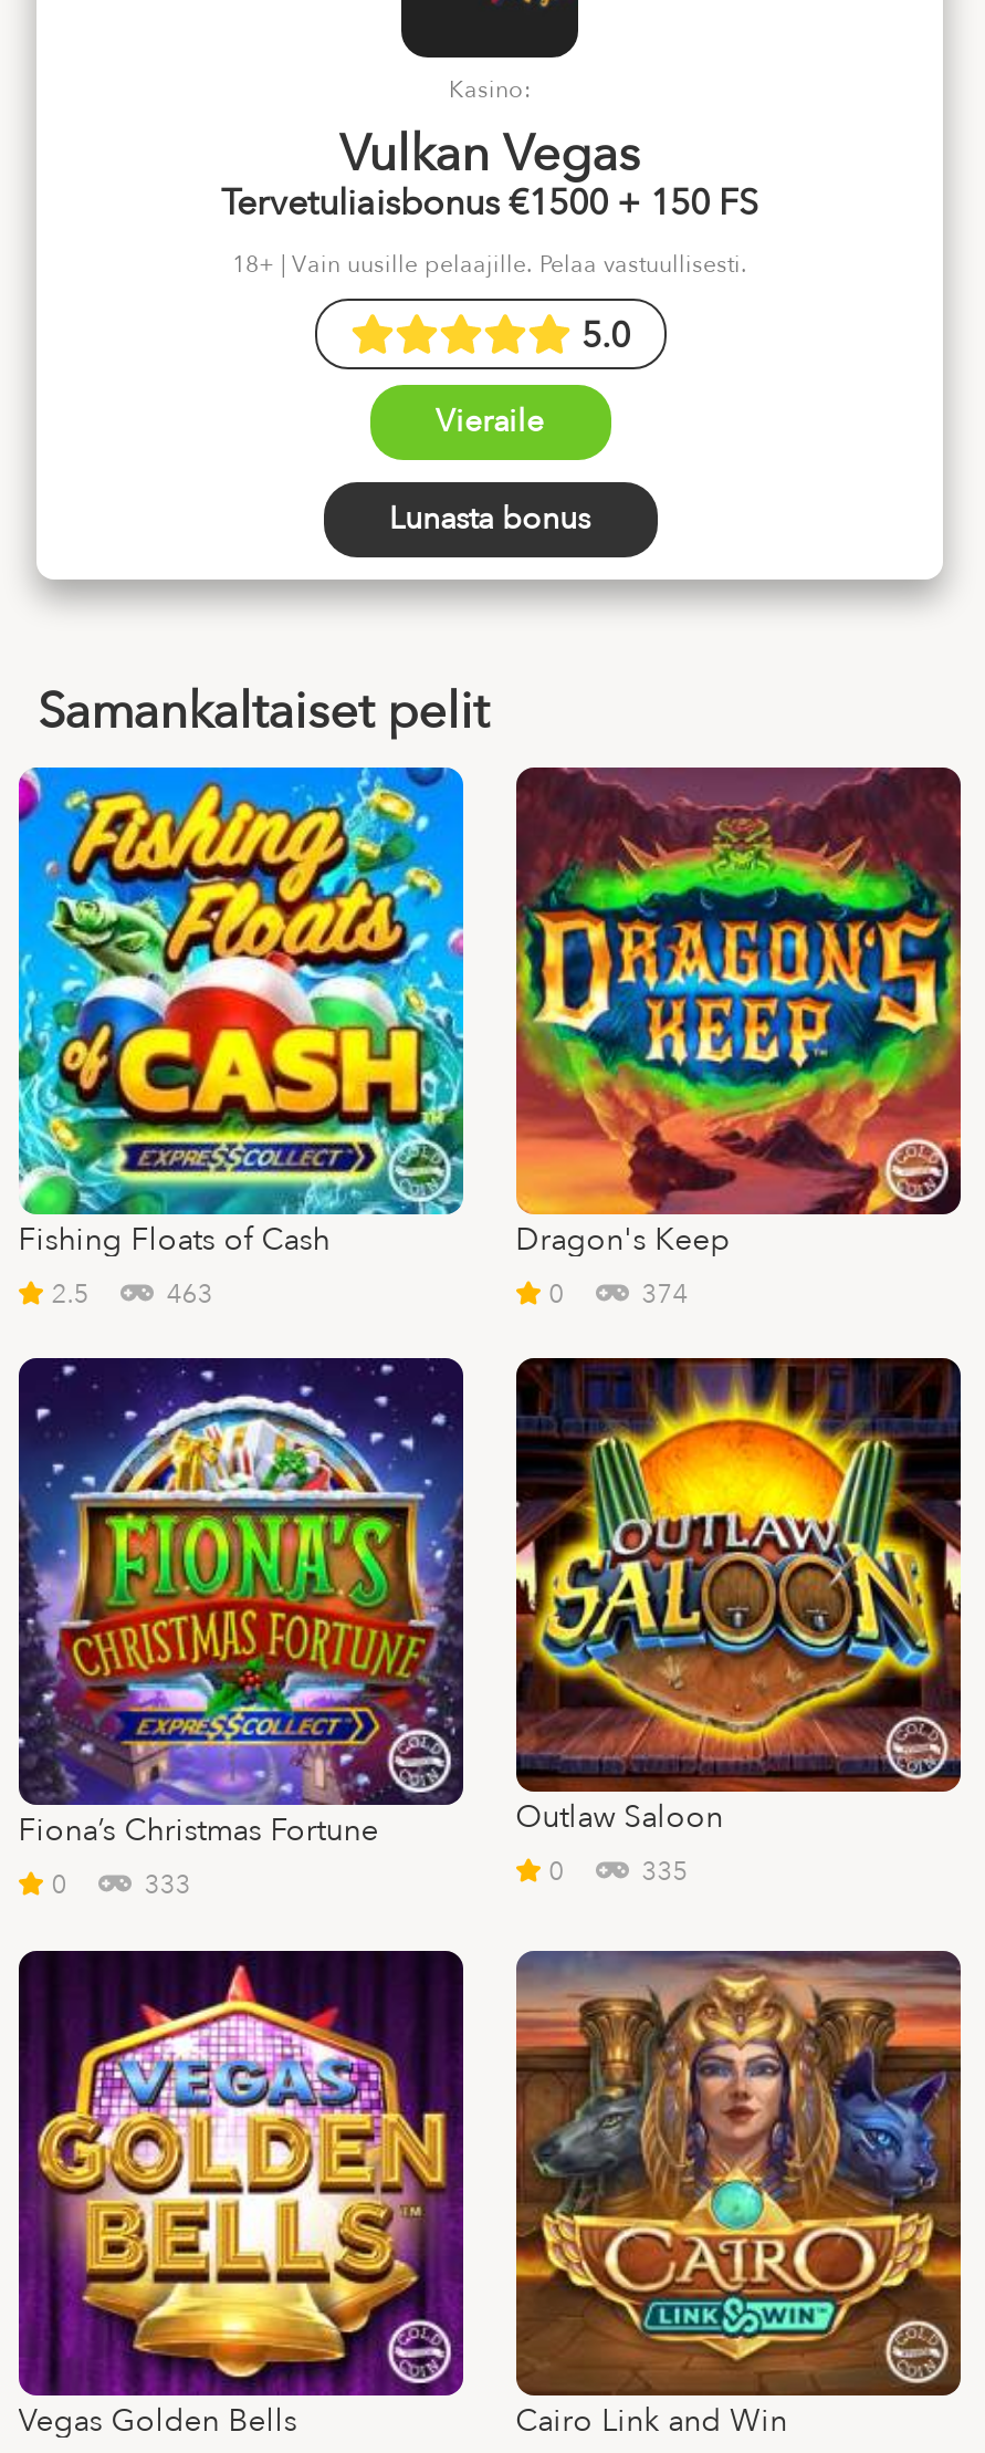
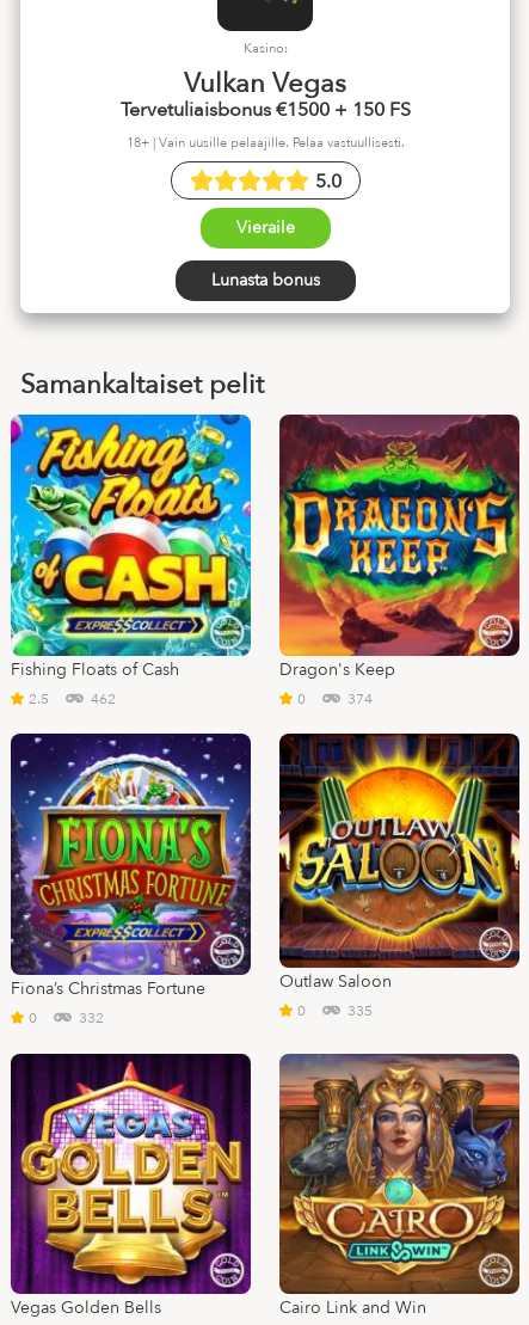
[166,1276,213,1311] 463 -> [91,689,116,708] 462
[144,1867,191,1902] 333 -> [79,1008,104,1028] 332

